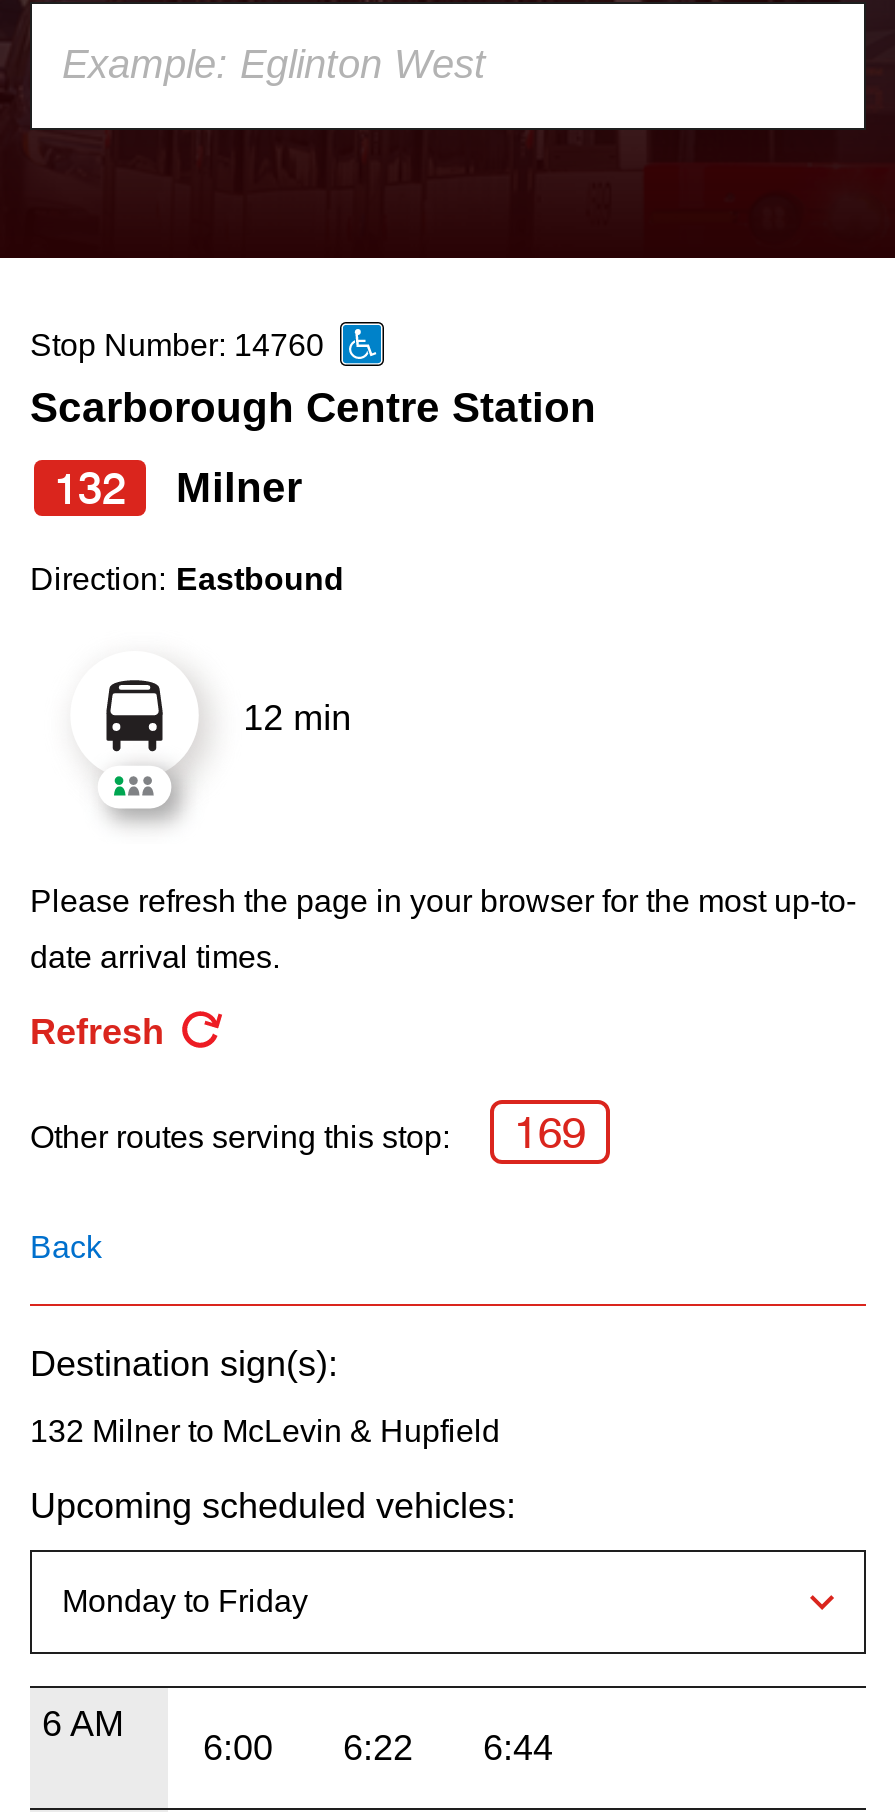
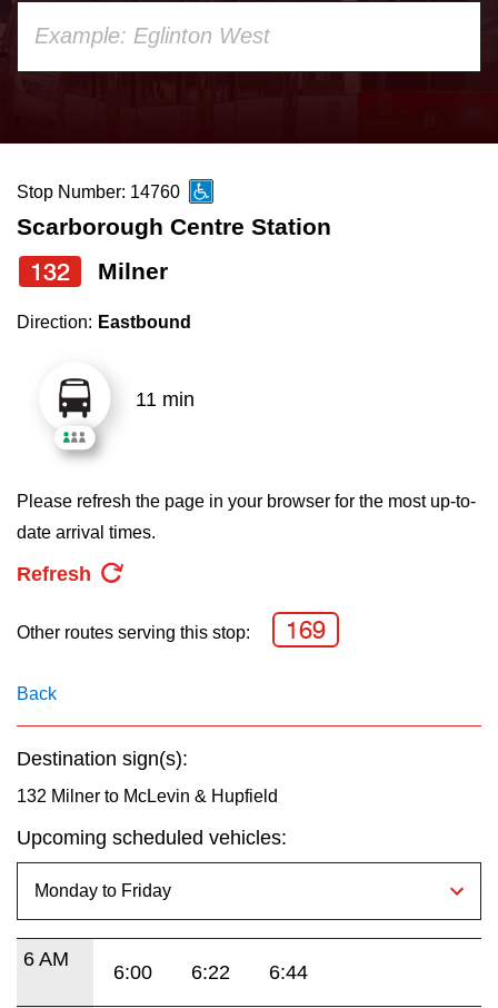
[243,698,351,738] 12 min -> [135,388,194,411] 11 min

